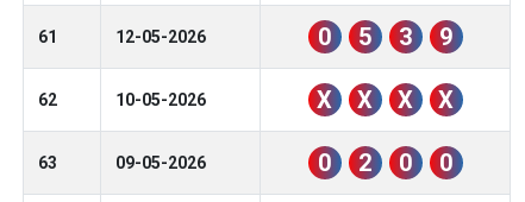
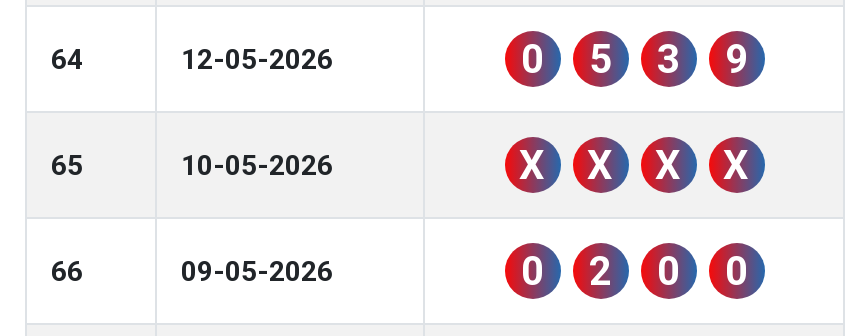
[38,27,57,46] 61 -> [51,42,83,74] 64
[38,90,57,109] 62 -> [51,148,83,180] 65
[38,153,57,172] 63 -> [51,254,83,286] 66

